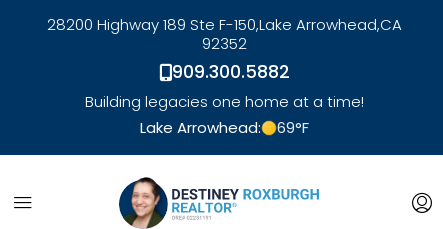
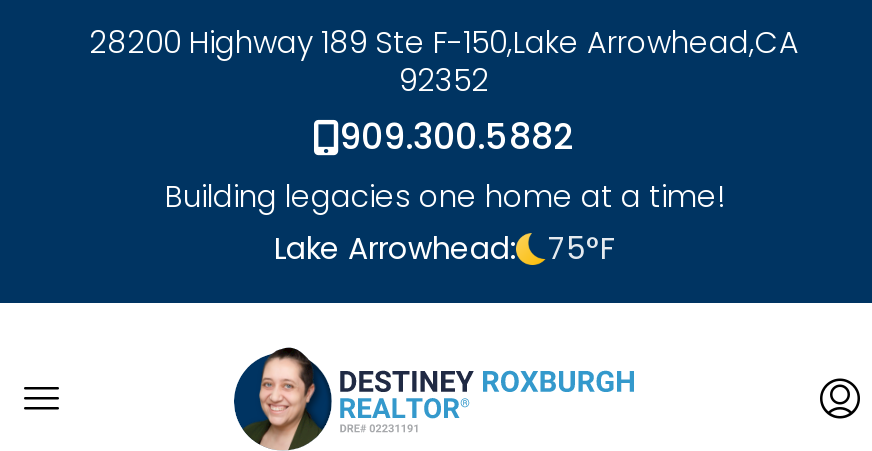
[139,117,308,138] Lake Arrowhead: 69°F -> [274,227,614,269] Lake Arrowhead: 75°F

